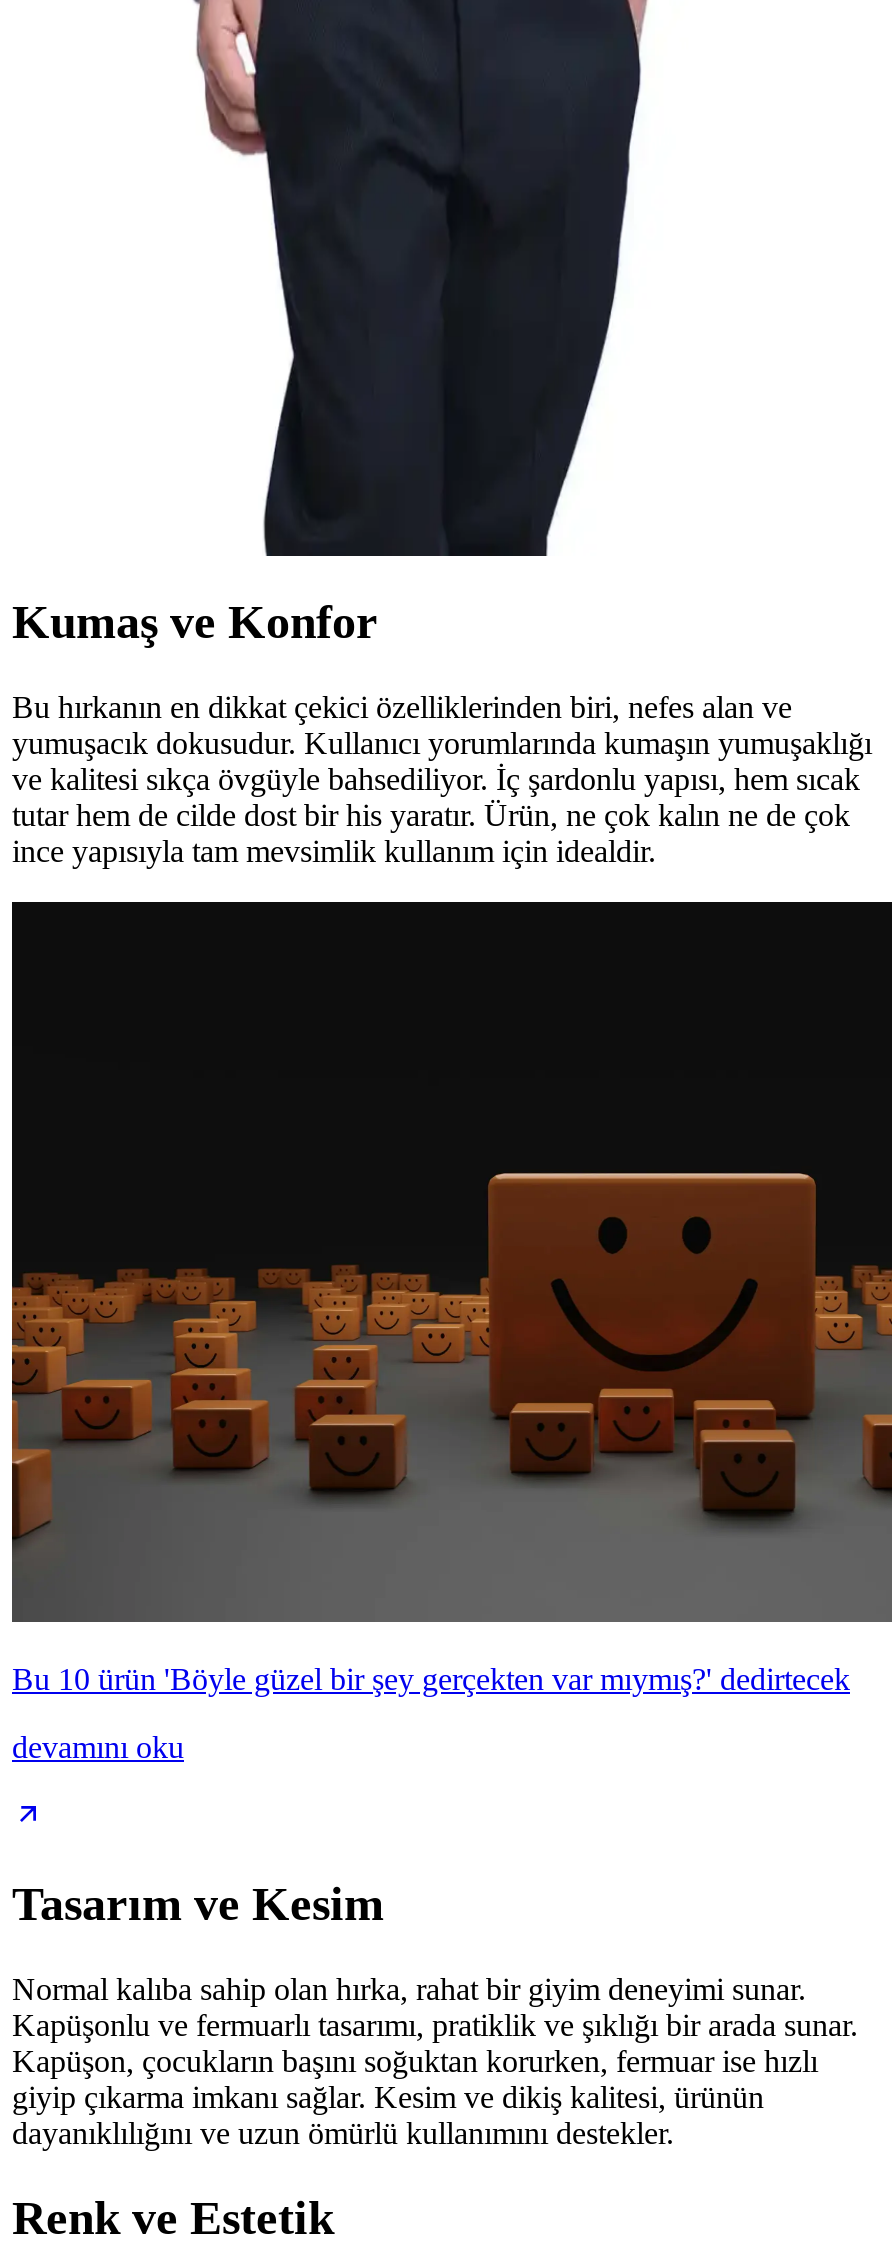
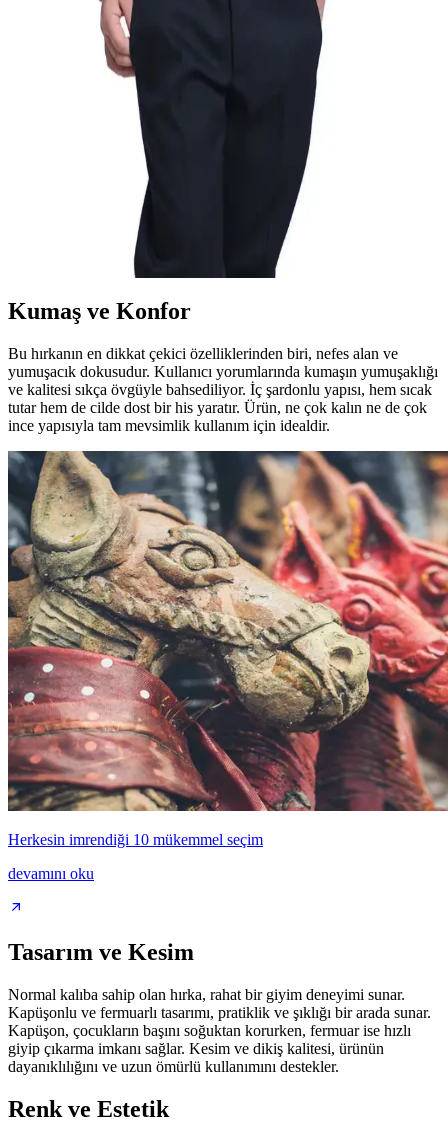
[10,900,886,1696] [image] | Bu 10 ürün 'Böyle güzel bir şey gerçekten var mıymış?' dedirtecek -> [7,450,445,848] [image] | Herkesin imrendiği 10 mükemmel seçim

